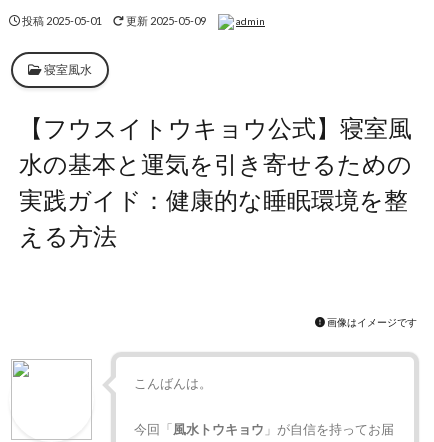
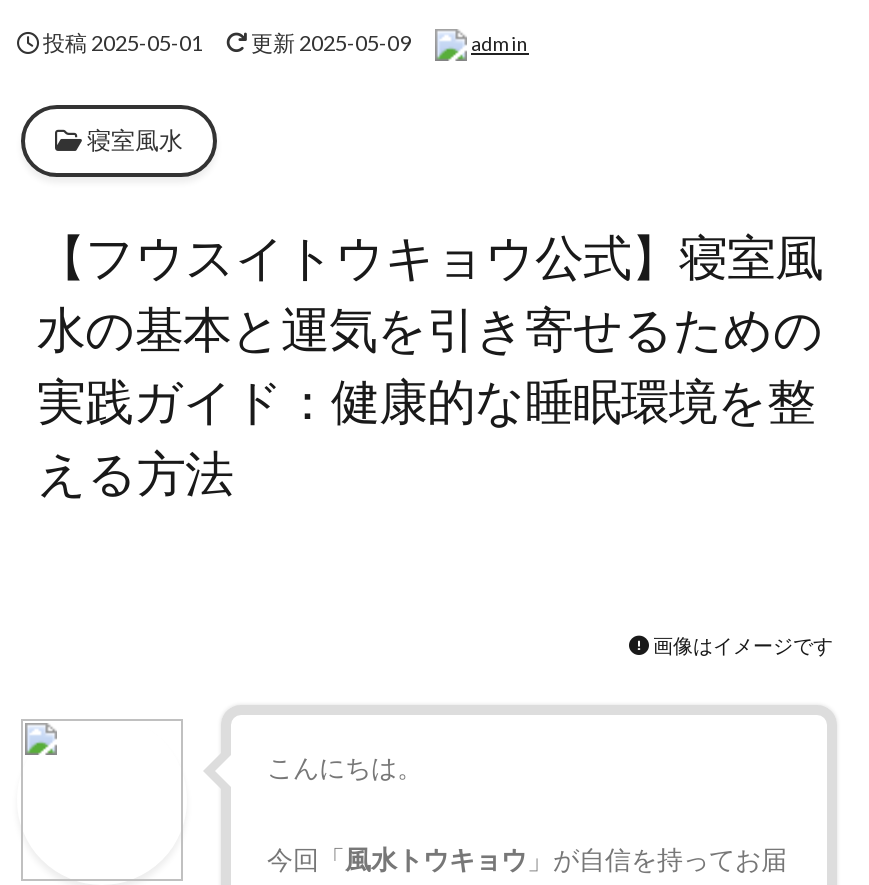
[134,375,212,391] こんばんは。 -> [267,751,423,783] こんにちは。

